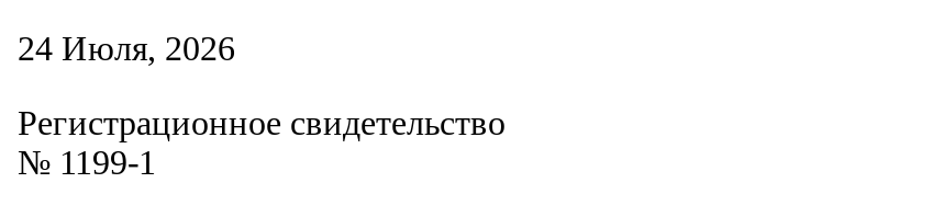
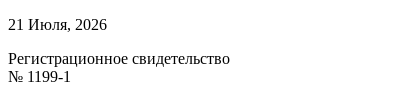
[18,30,235,67] 24 Июля, 2026 -> [8,16,107,33] 21 Июля, 2026

